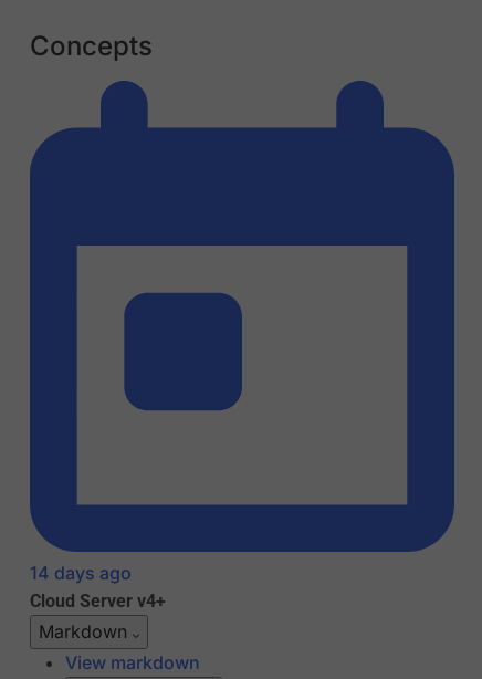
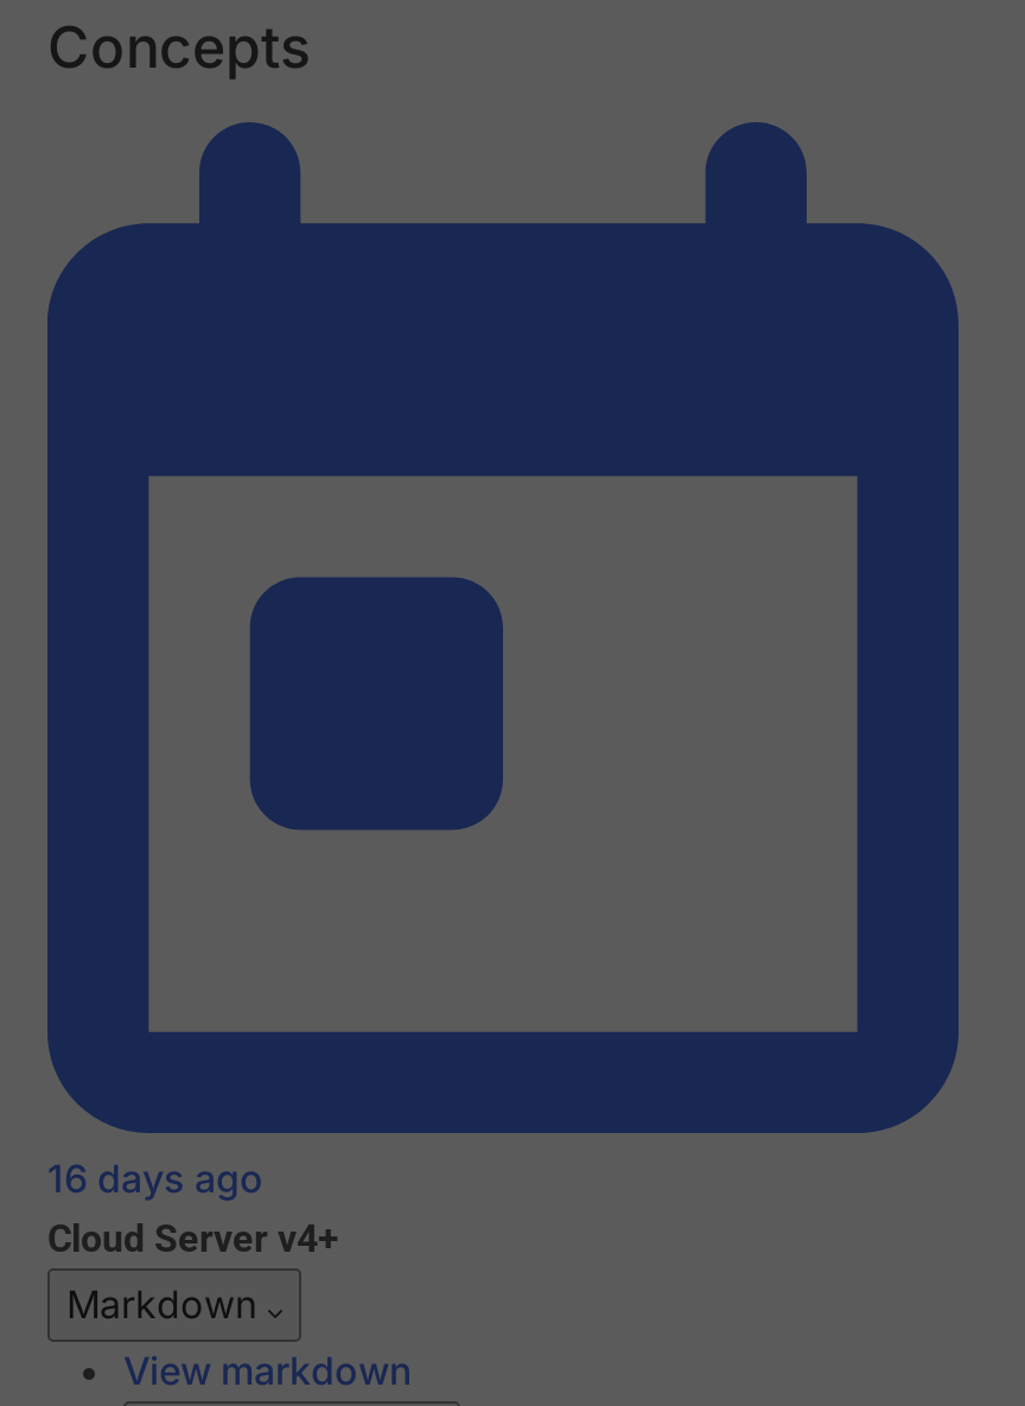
[30,562,132,584] 14 days ago -> [47,1156,263,1203] 16 days ago

